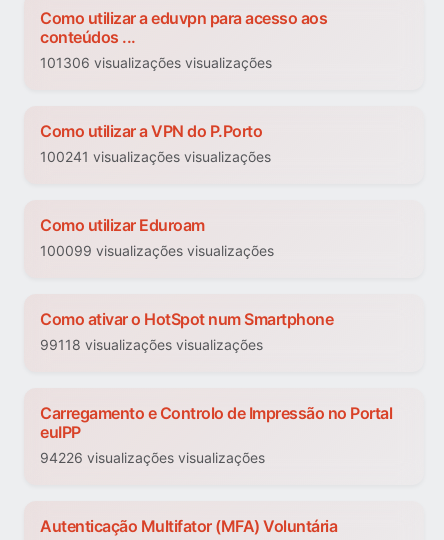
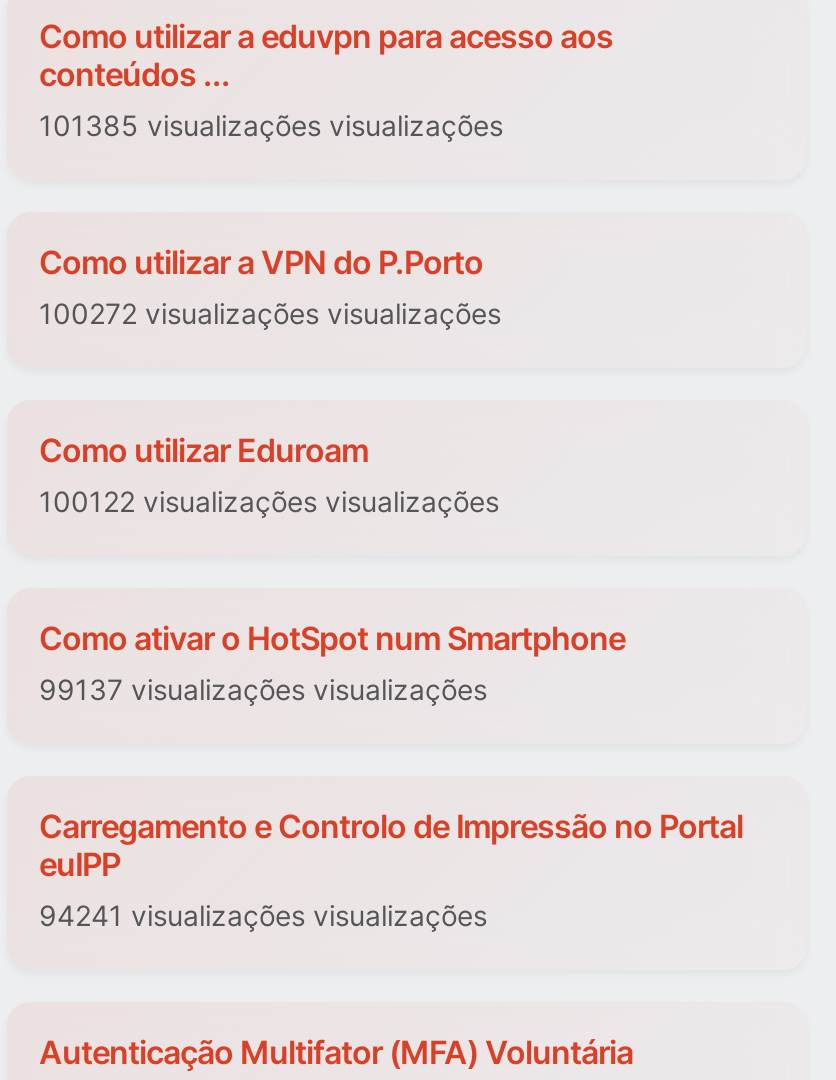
[40,54,272,71] 101306 visualizações visualizações -> [39,109,503,143] 101385 visualizações visualizações
[40,148,271,165] 100241 visualizações visualizações -> [39,297,501,331] 100272 visualizações visualizações
[40,242,274,259] 100099 visualizações visualizações -> [39,485,499,519] 100122 visualizações visualizações
[40,336,263,353] 99118 visualizações visualizações -> [39,673,487,707] 99137 visualizações visualizações
[40,449,265,466] 94226 visualizações visualizações -> [39,899,487,933] 94241 visualizações visualizações

